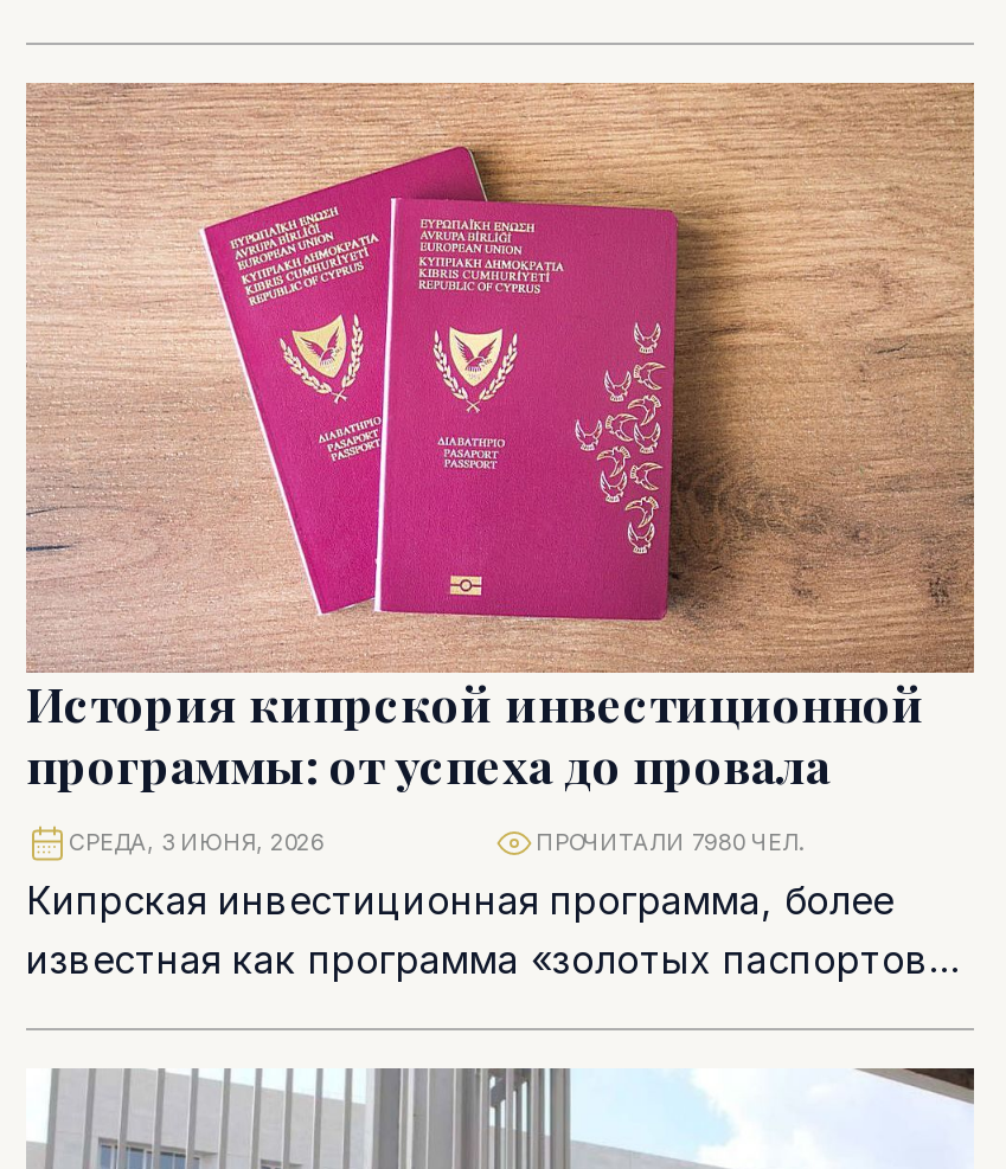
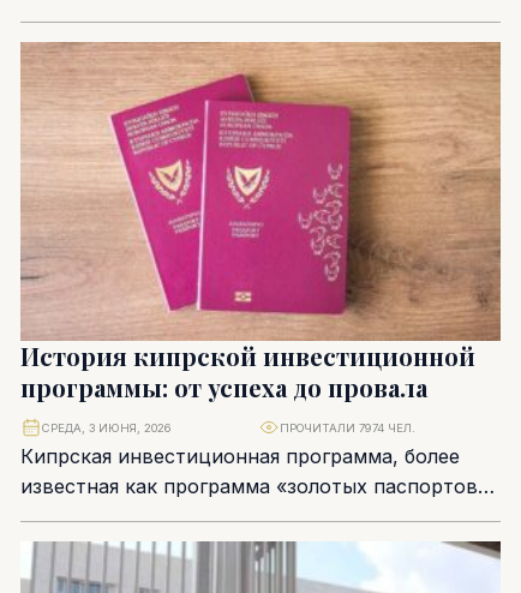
[536,829,806,855] ПРОЧИТАЛИ 7980 ЧЕЛ. -> [279,421,415,434] ПРОЧИТАЛИ 7974 ЧЕЛ.

